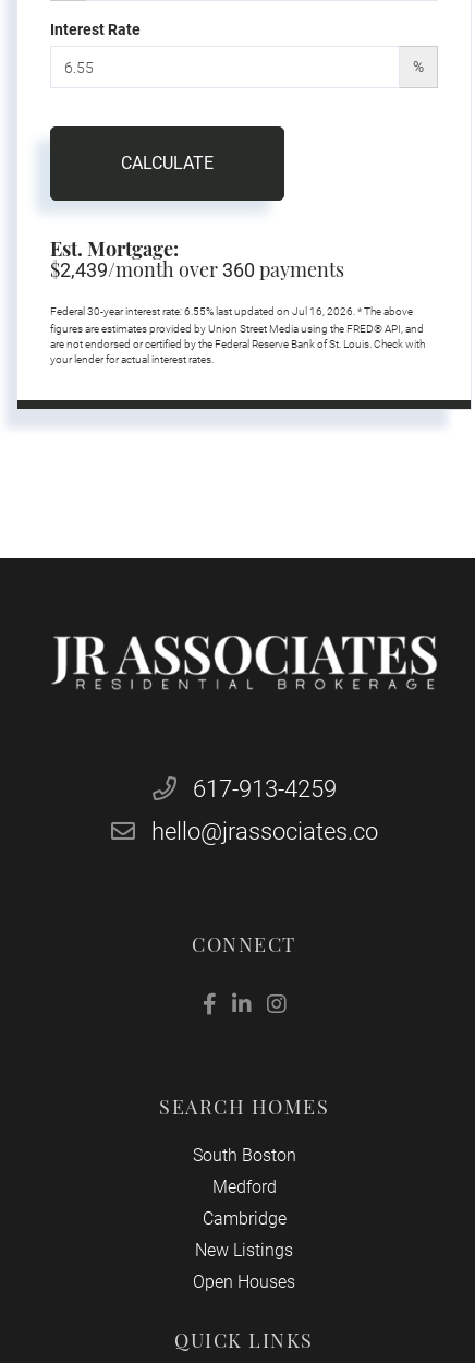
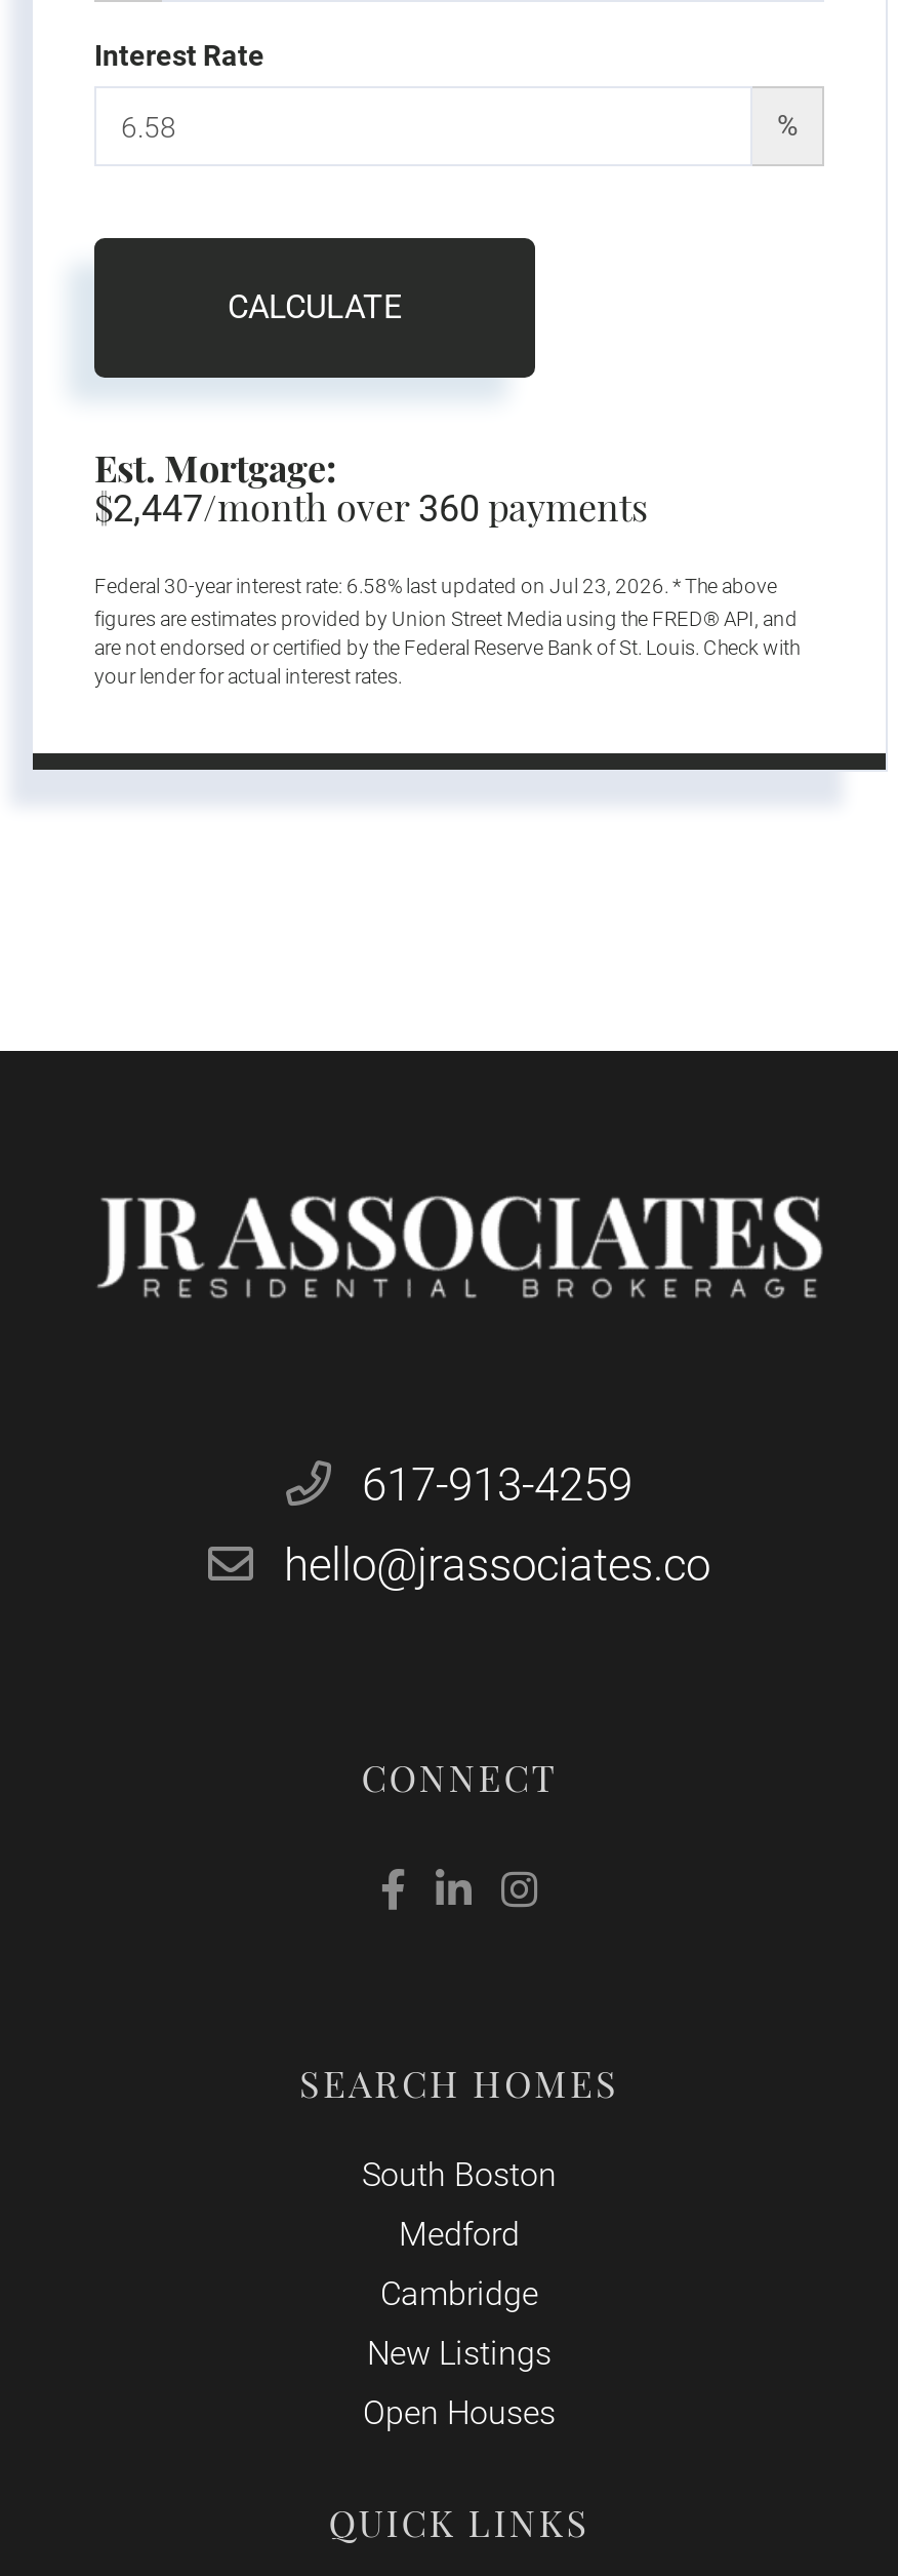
[50,257,344,283] $2,439/month over 360 payments -> [94,483,648,532] $2,447/month over 360 payments
[50,306,413,318] Federal 30-year interest rate: 6.55% last updated on Jul 16, 2026. * The above -> [94,575,777,598] Federal 30-year interest rate: 6.58% last updated on Jul 23, 2026. * The above

